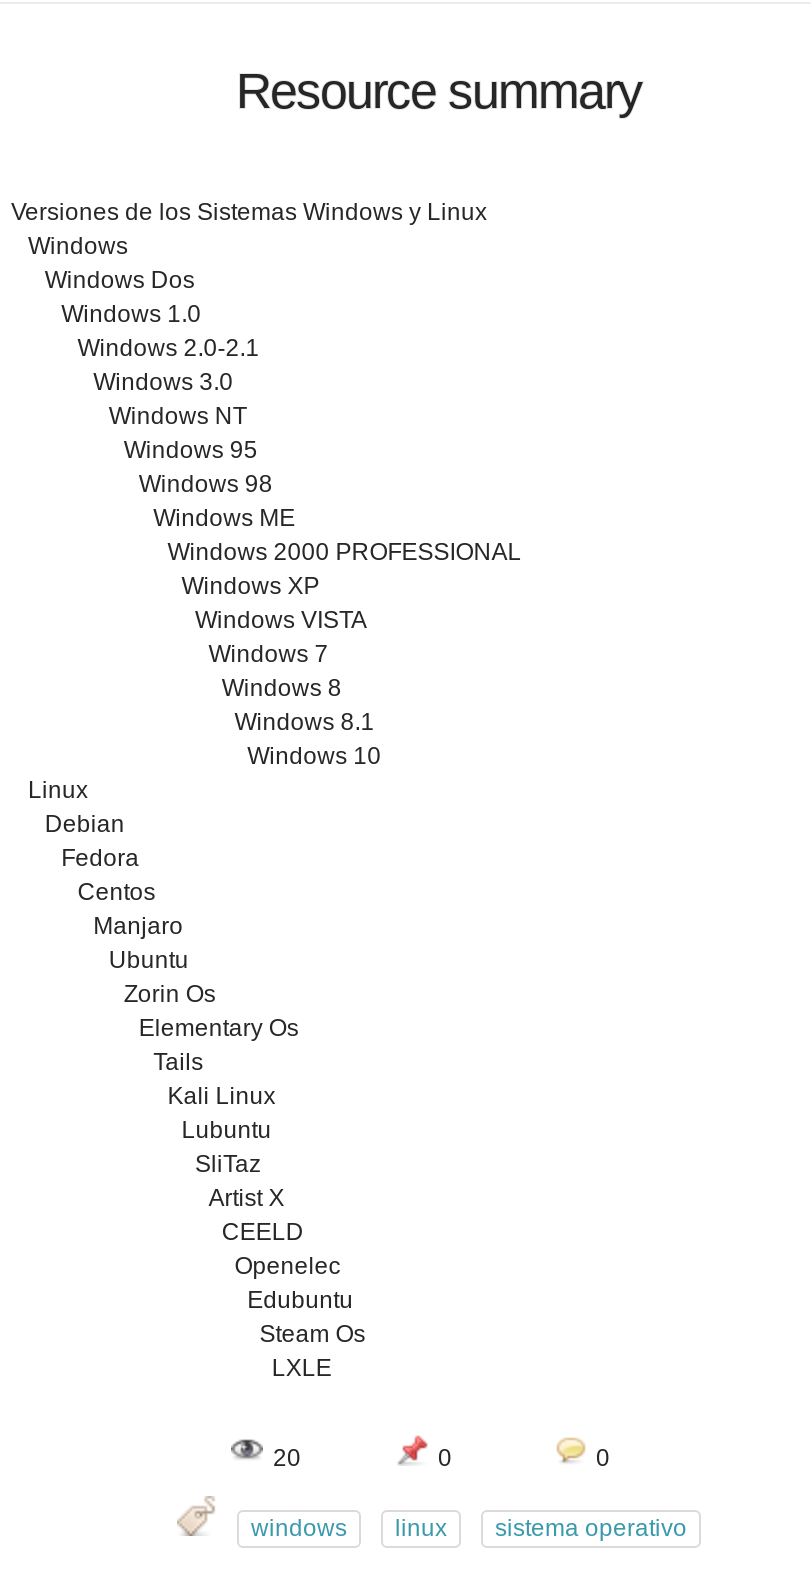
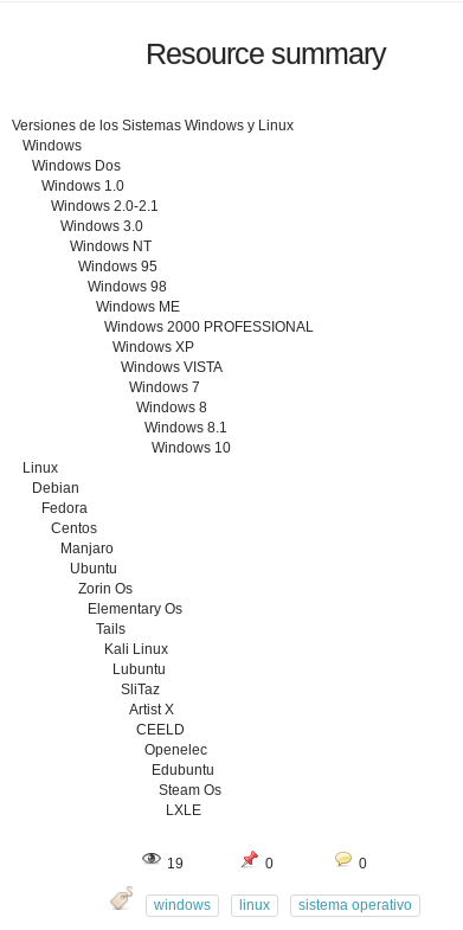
[273,1444,301,1472] 20 -> [167,856,184,872] 19

